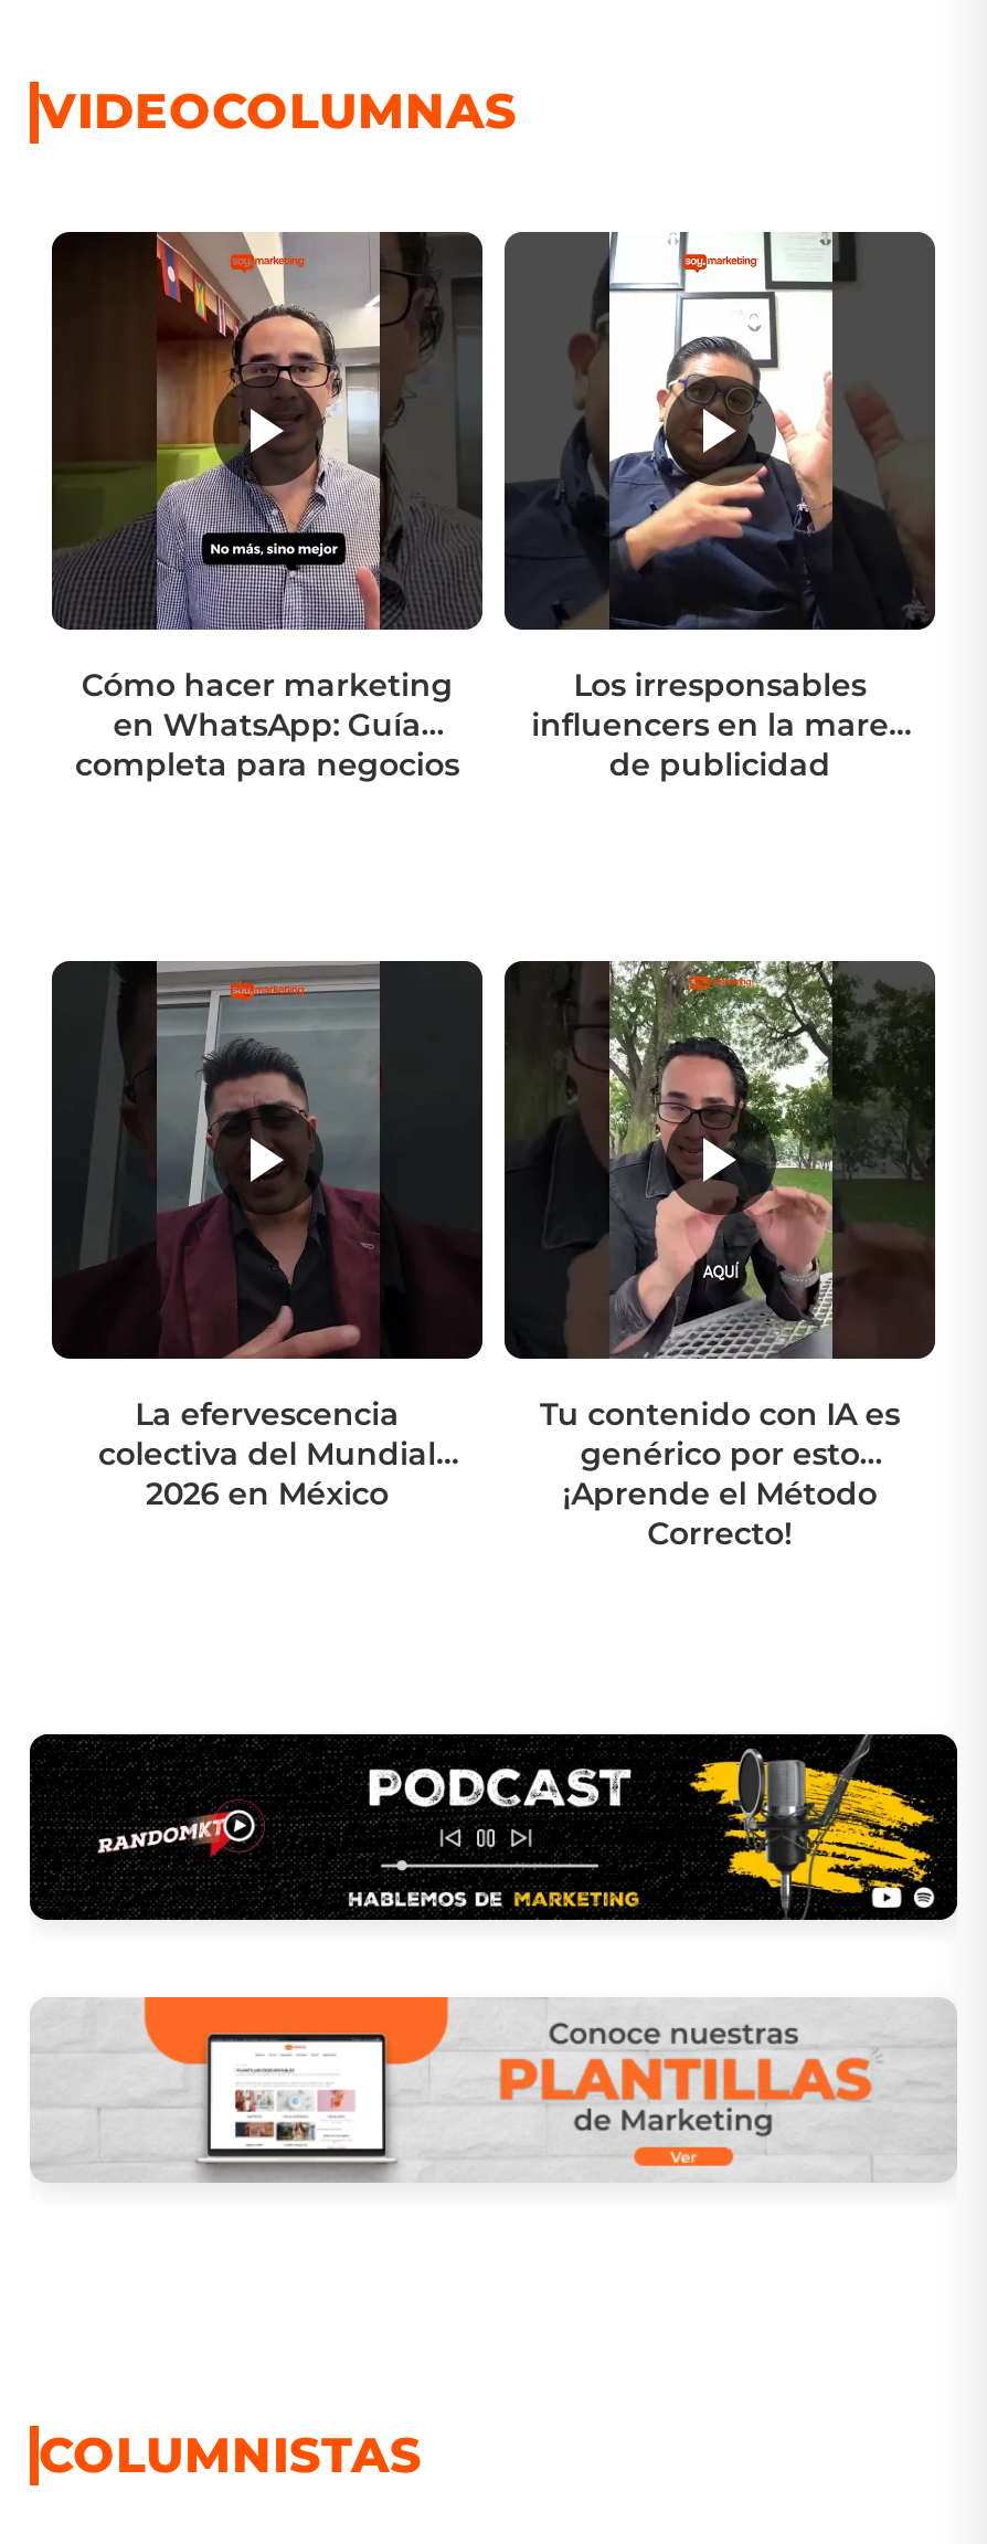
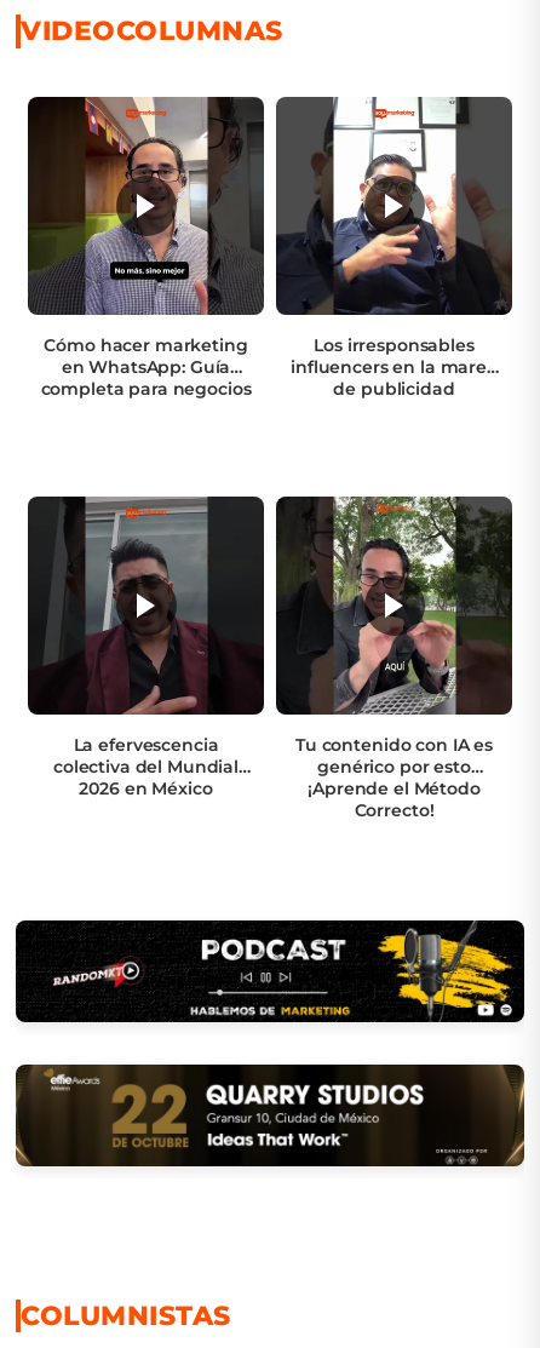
[30,1995,957,2183] [image] -> [15,1063,525,1168] [image]

